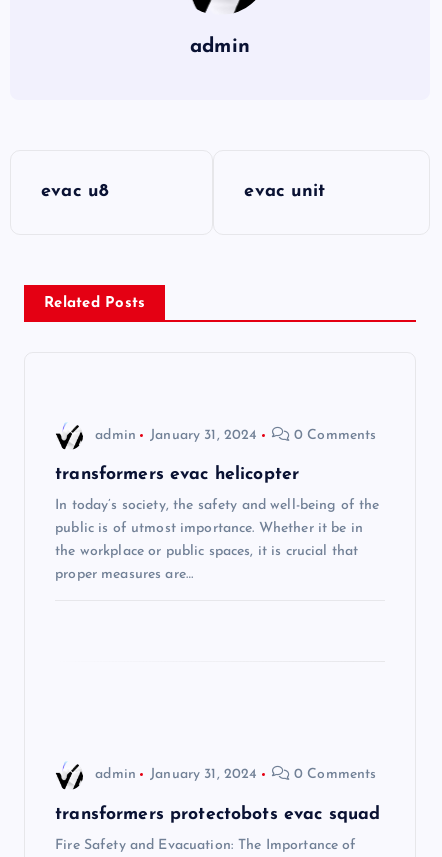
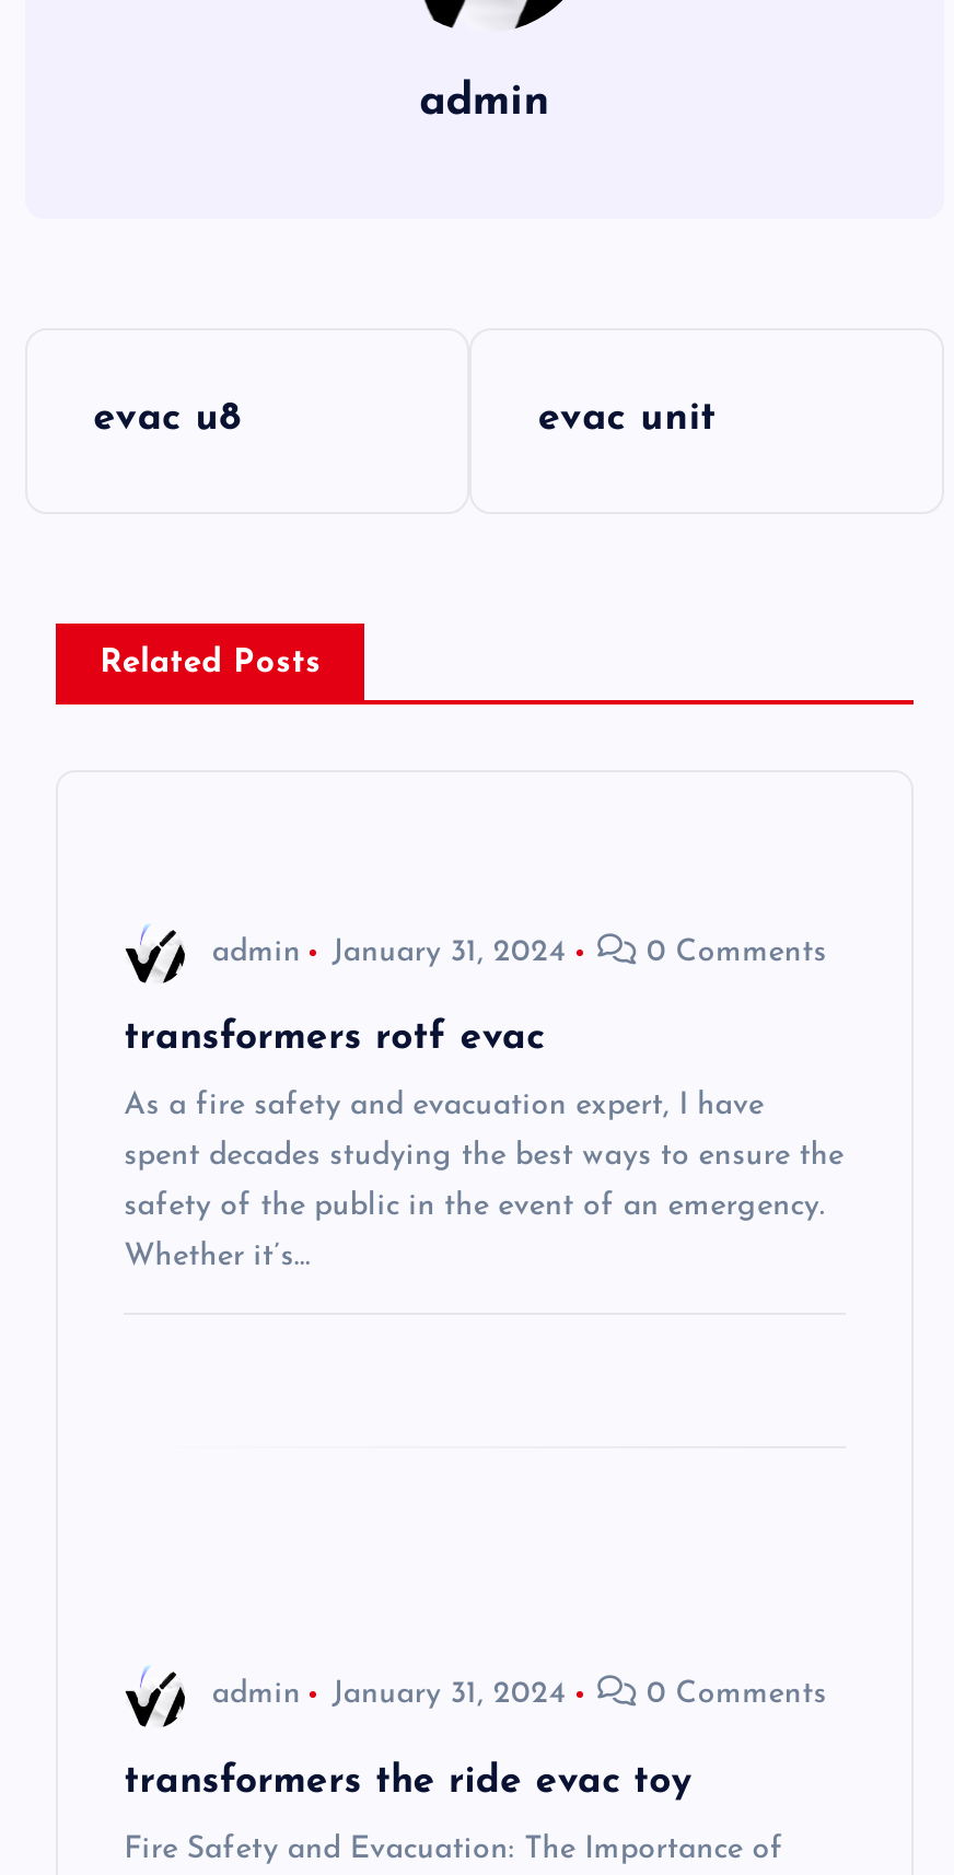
[55,466,299,483] transformers evac helicopter -> [124,1020,544,1057] transformers rotf evac
[55,498,379,513] In today’s society, the safety and well-being of the -> [124,1090,764,1123] As a fire safety and evacuation expert, I have
[55,521,363,536] public is of utmost importance. Whether it be in -> [124,1141,844,1173] spent decades studying the best ways to ensure the
[55,544,358,559] the workplace or public spaces, it is crucial that -> [124,1191,824,1224] safety of the public in the event of an emergency.
[55,567,193,582] proper measures are… -> [124,1241,310,1274] Whether it’s…
[55,806,380,823] transformers protectobots evac squad -> [124,1763,691,1800] transformers the ride evac toy

